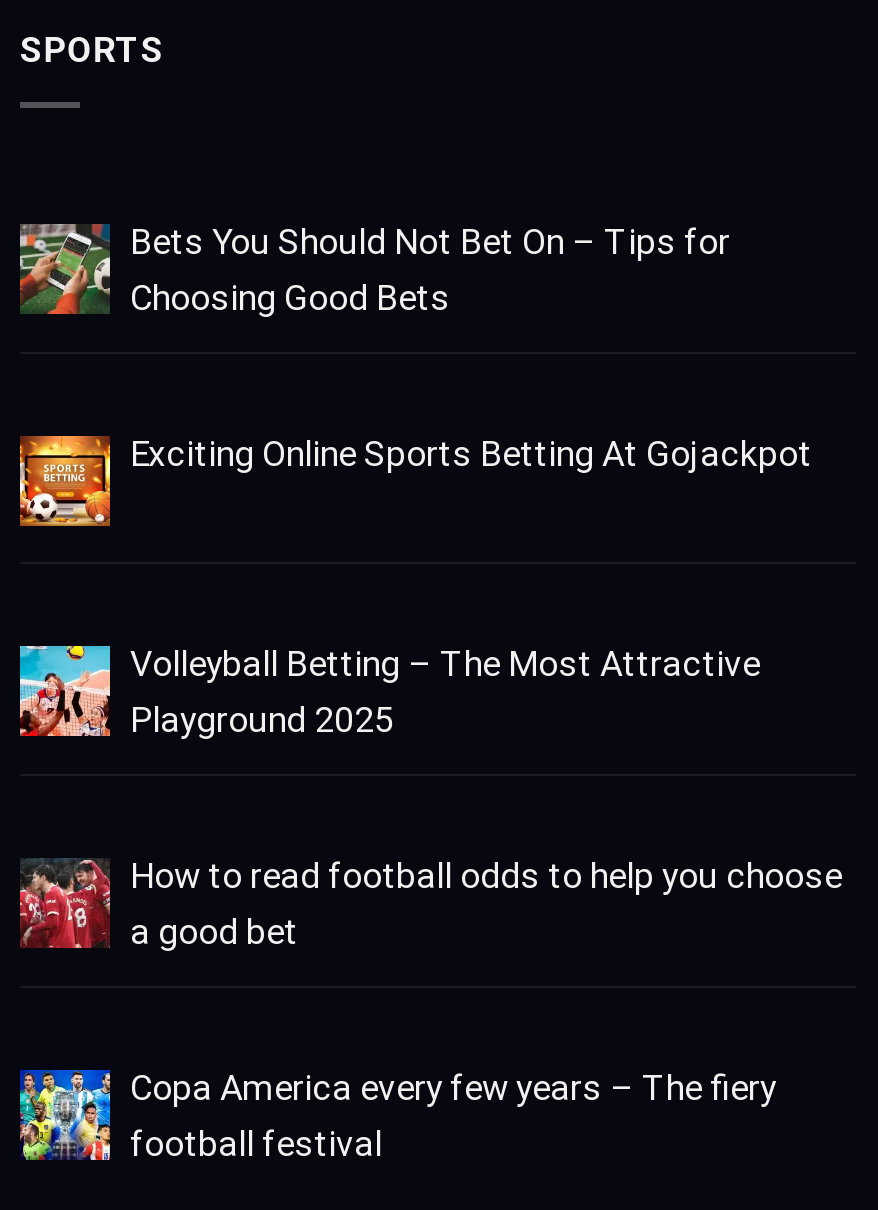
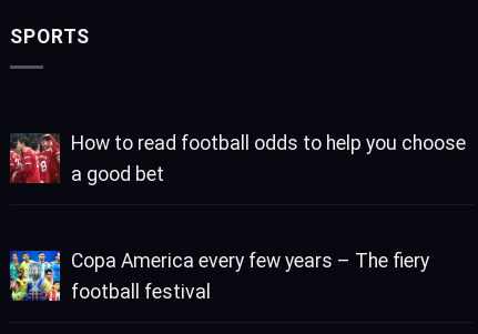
[18,222,730,319] [image] | Bets You Should Not Bet On – Tips for | Choosing Good Bets -> none
[18,434,812,528] [image] | Exciting Online Sports Betting At Gojackpot -> none
[18,644,760,741] [image] | Volleyball Betting – The Most Attractive | Playground 2025 -> none

